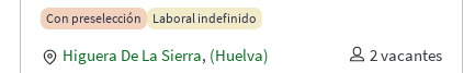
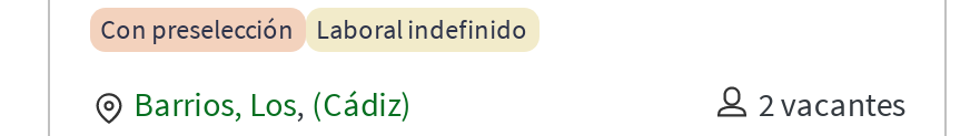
[62,45,268,66] Higuera De La Sierra, (Huelva) -> [134,84,412,126] Barrios, Los, (Cádiz)

